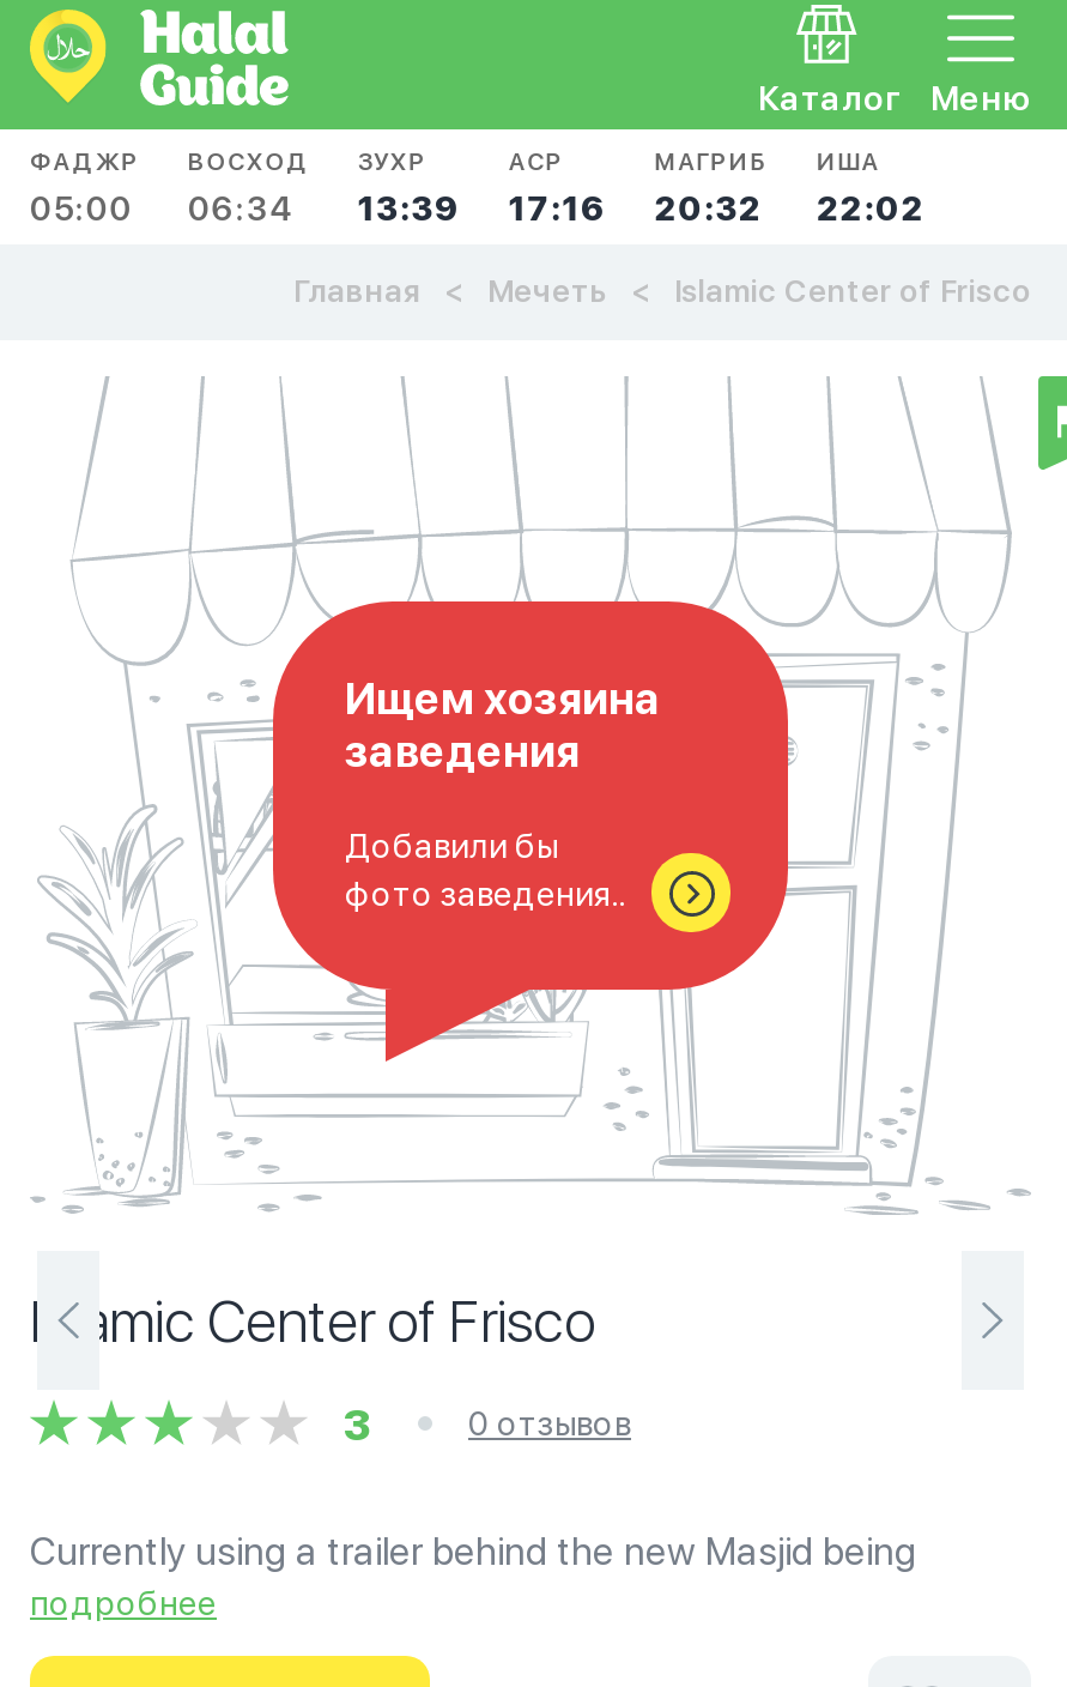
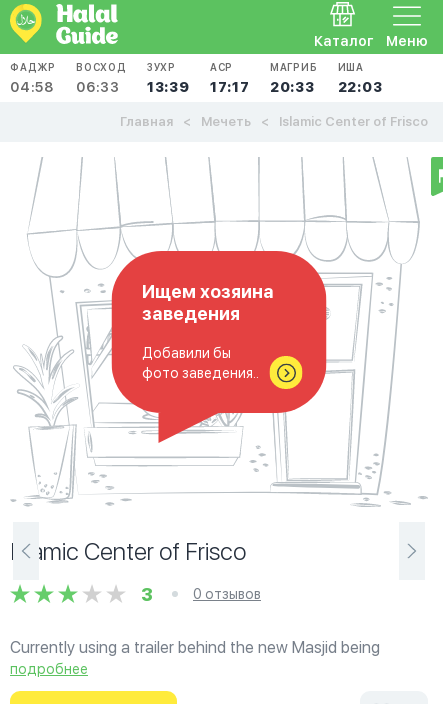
[30,189,133,228] 05:00 -> [10,79,54,95] 04:58
[188,189,296,228] 06:34 -> [76,79,120,95] 06:33
[508,189,607,228] 17:16 -> [210,79,250,95] 17:17
[655,189,762,228] 20:32 -> [270,79,315,95] 20:33
[817,189,925,228] 22:02 -> [338,79,383,95] 22:03

